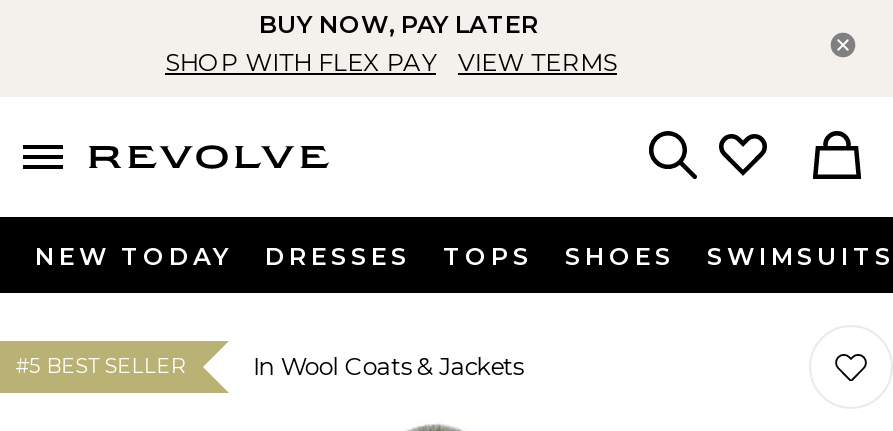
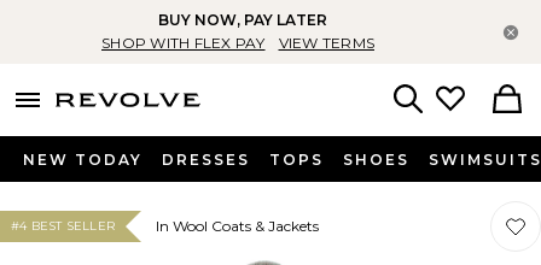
[15,353,185,379] #5 BEST SELLER -> [11,218,115,234] #4 BEST SELLER

